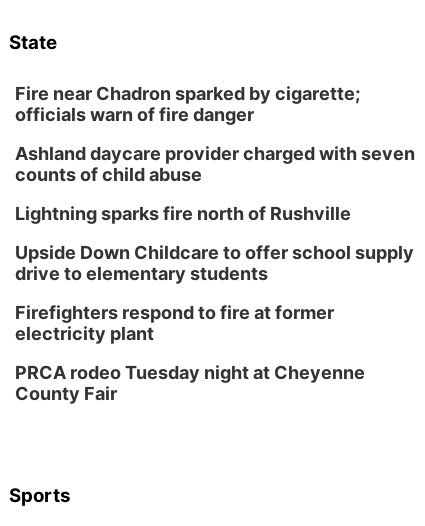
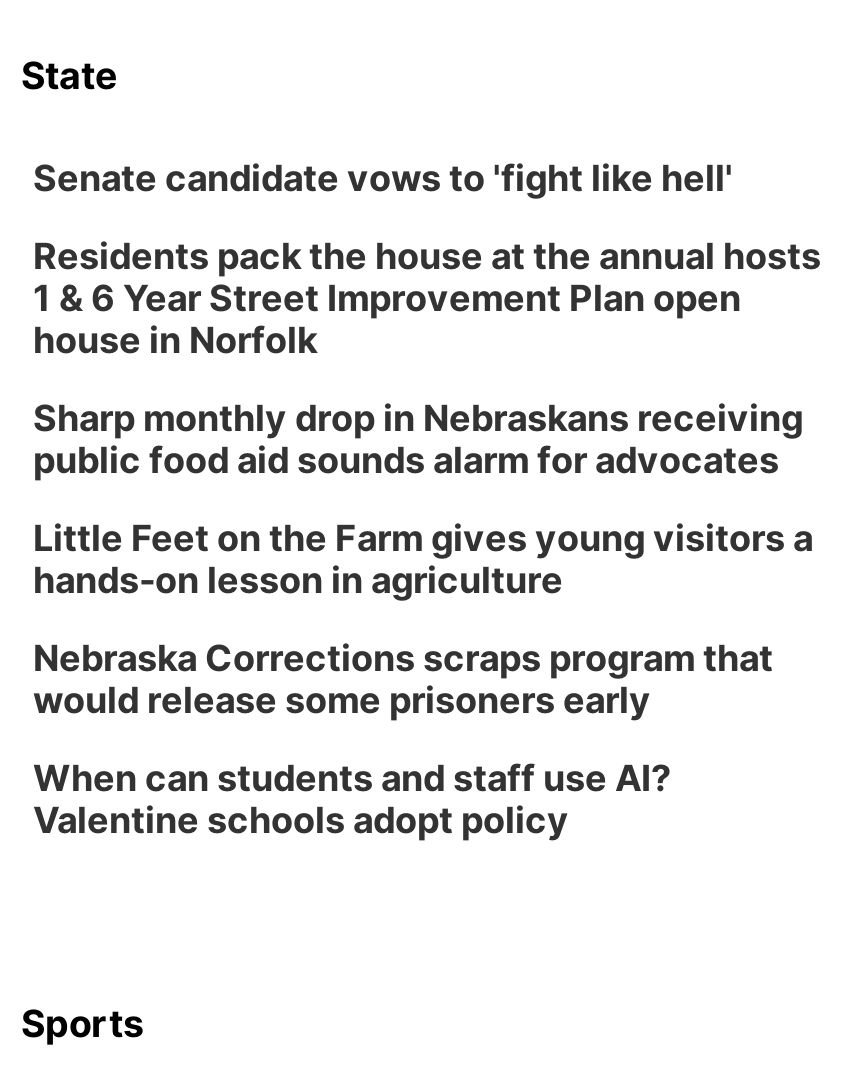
[15,83,360,125] Fire near Chadron sparked by cigarette; | officials warn of fire danger -> [33,157,733,199] Senate candidate vows to 'fight like hell'
[15,143,415,185] Ashland daycare provider charged with seven | counts of child abuse -> [33,235,821,361] Residents pack the house at the annual hosts | 1 & 6 Year Street Improvement Plan open | house in Norfolk
[15,203,351,224] Lightning sparks fire north of Rushville -> [33,397,803,481] Sharp monthly drop in Nebraskans receiving | public food aid sounds alarm for advocates
[15,242,414,284] Upside Down Childcare to offer school supply | drive to elementary students -> [33,517,813,601] Little Feet on the Farm gives young visitors a | hands-on lesson in agriculture
[15,302,334,344] Firefighters respond to fire at former | electricity plant -> [33,637,773,721] Nebraska Corrections scraps program that | would release some prisoners early
[15,362,365,404] PRCA rodeo Tuesday night at Cheyenne | County Fair -> [33,757,671,841] When can students and staff use AI? | Valentine schools adopt policy

